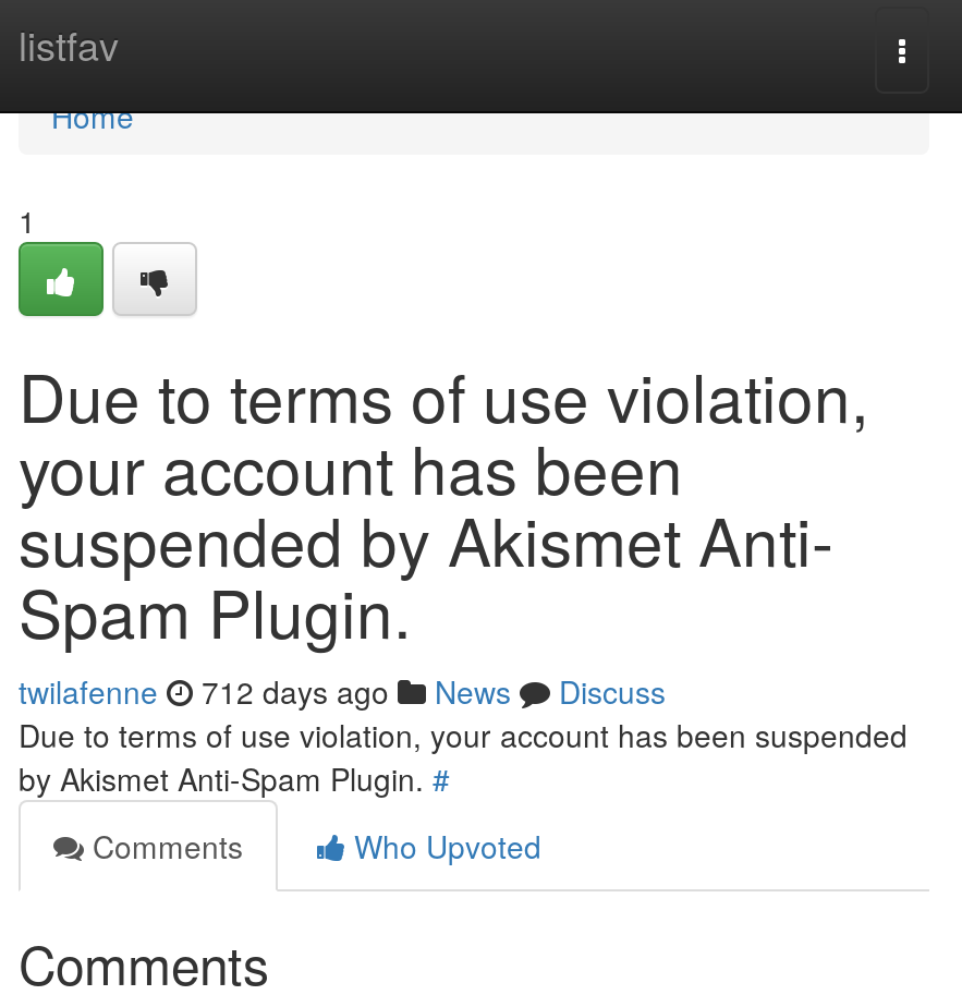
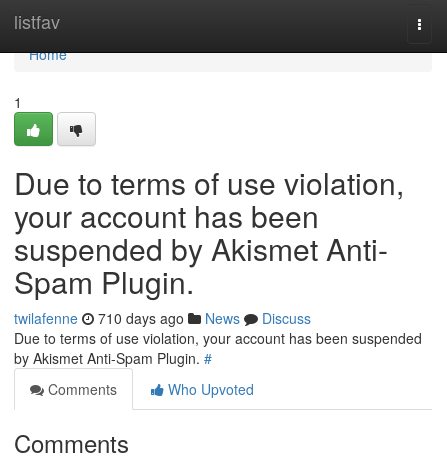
[19,669,666,713] twilafenne 712 days ago News Discuss -> [14,308,311,328] twilafenne 710 days ago News Discuss

